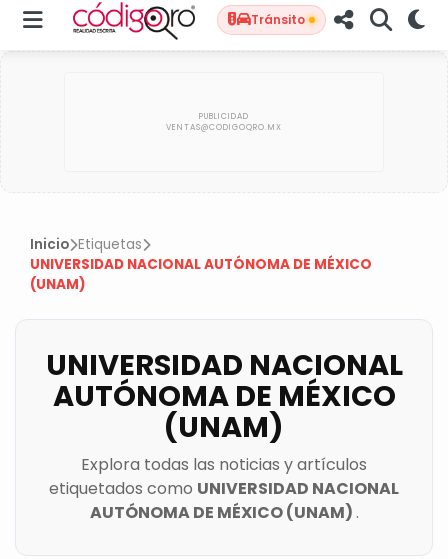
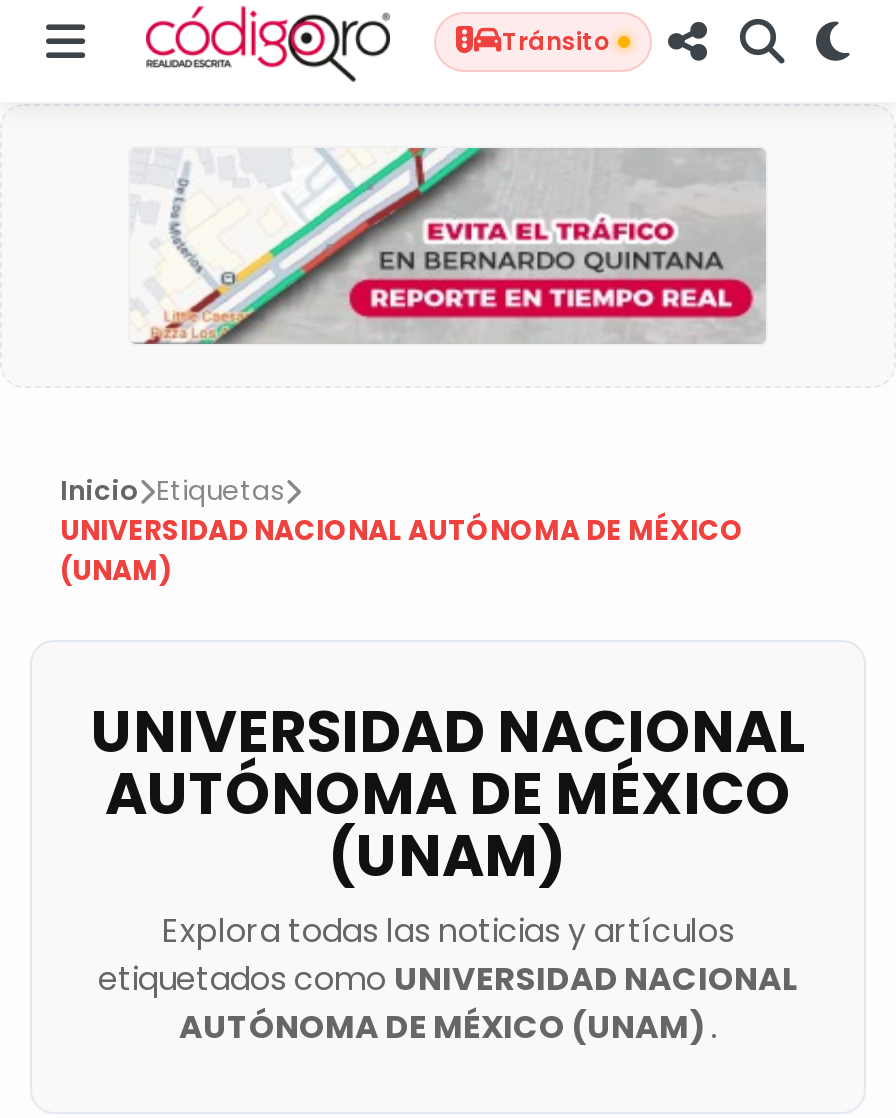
none -> [136,146,766,346] [image]

